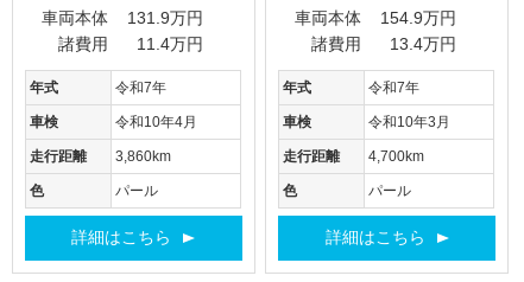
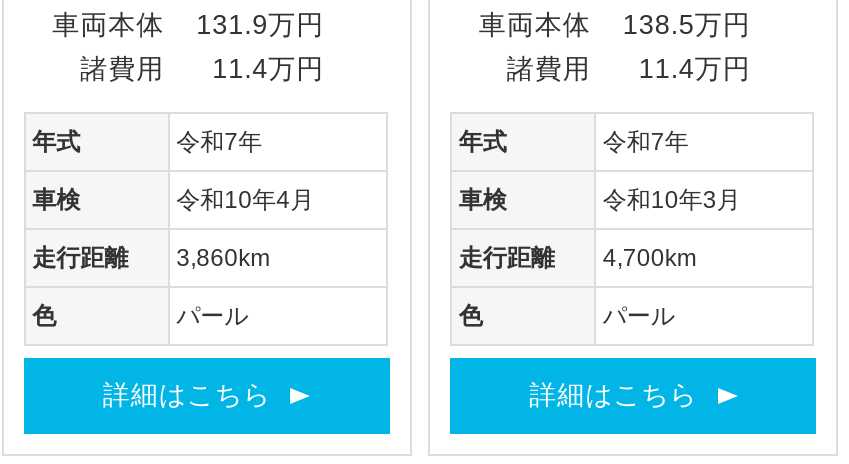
[295,9,457,27] 車両本体 154.9万円 -> [479,9,751,39] 車両本体 138.5万円
[312,35,457,53] 諸費用 13.4万円 -> [507,53,751,83] 諸費用 11.4万円

